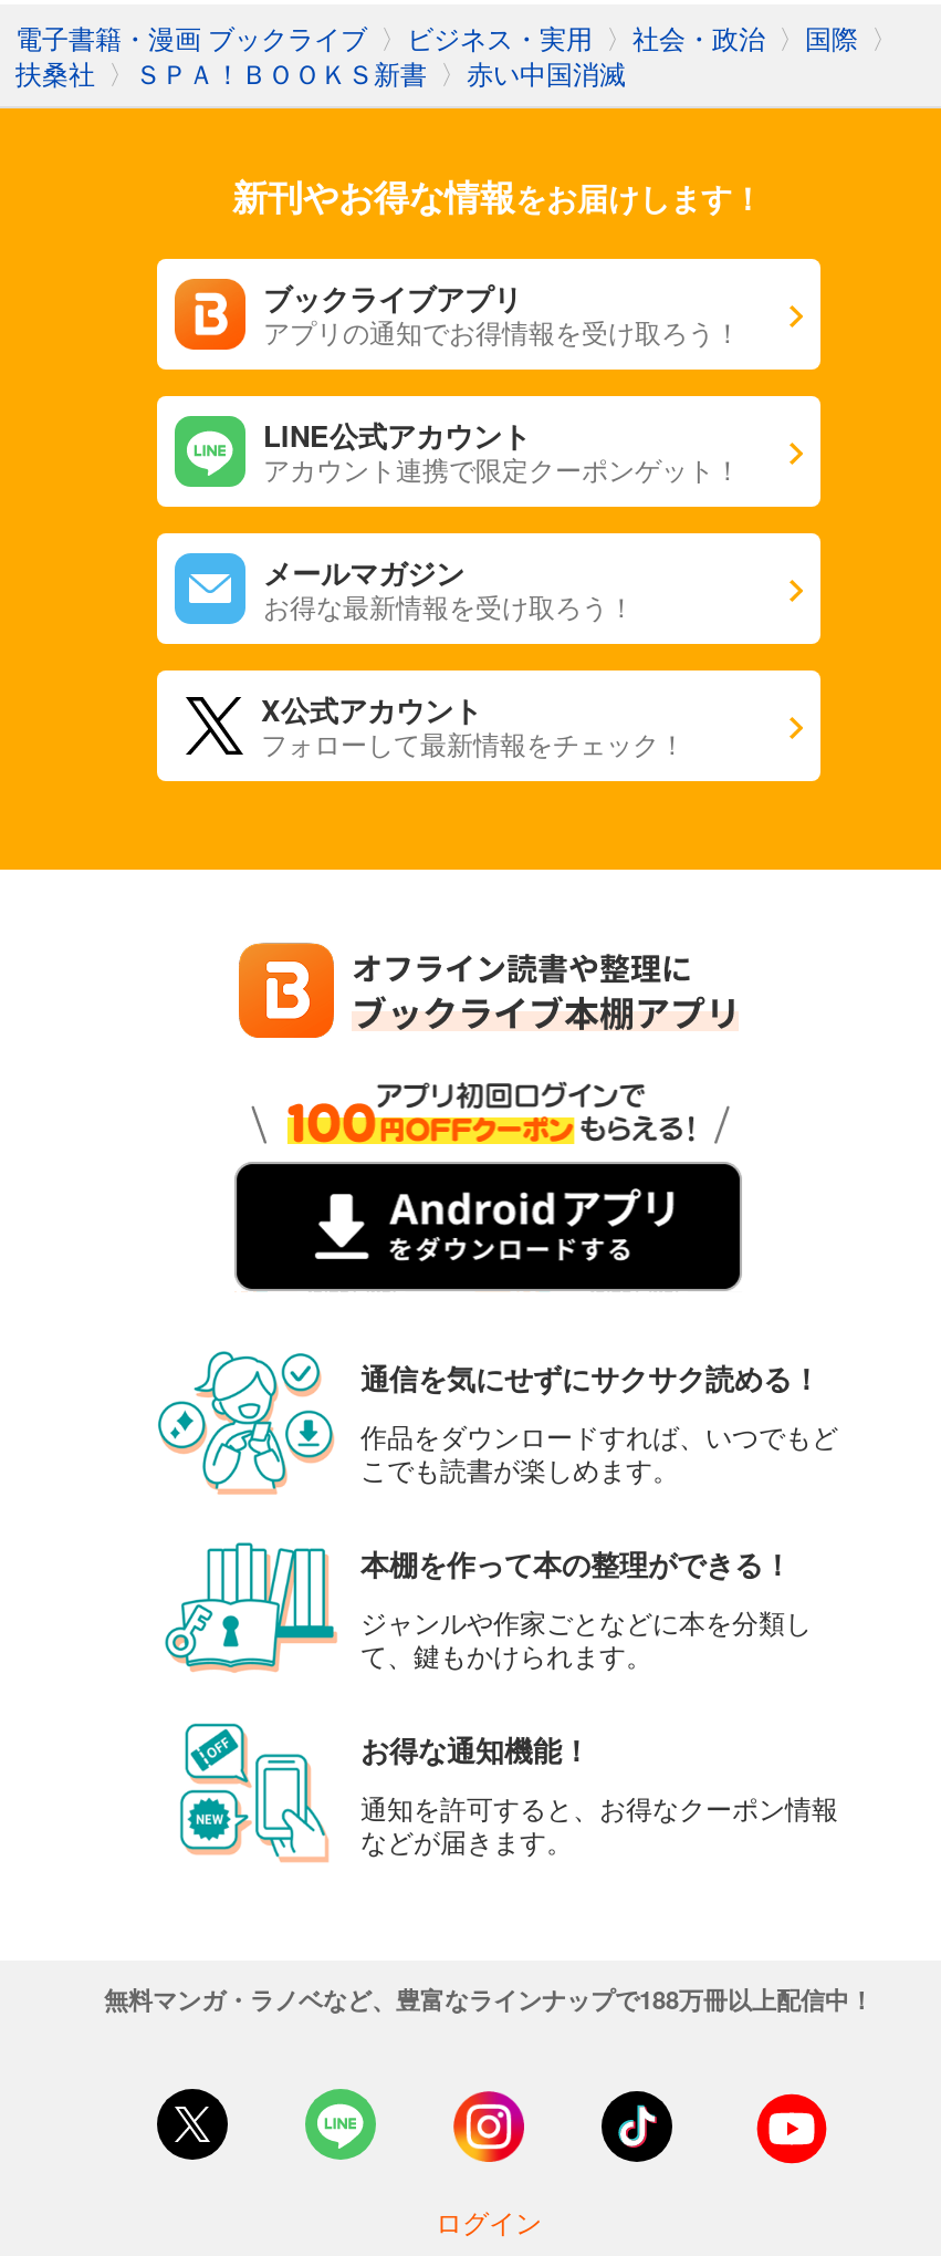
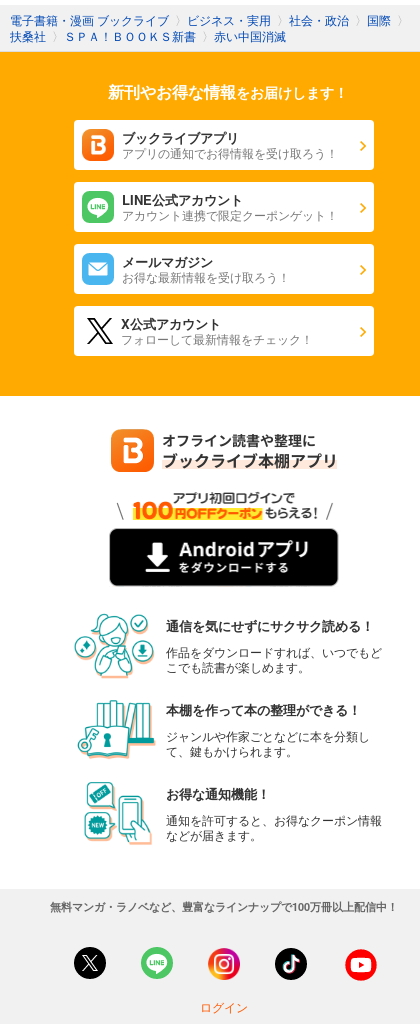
[104,1982,874,2015] 無料マンガ・ラノベなど、豊富なラインナップで188万冊以上配信中！ -> [50,899,398,914] 無料マンガ・ラノベなど、豊富なラインナップで100万冊以上配信中！

